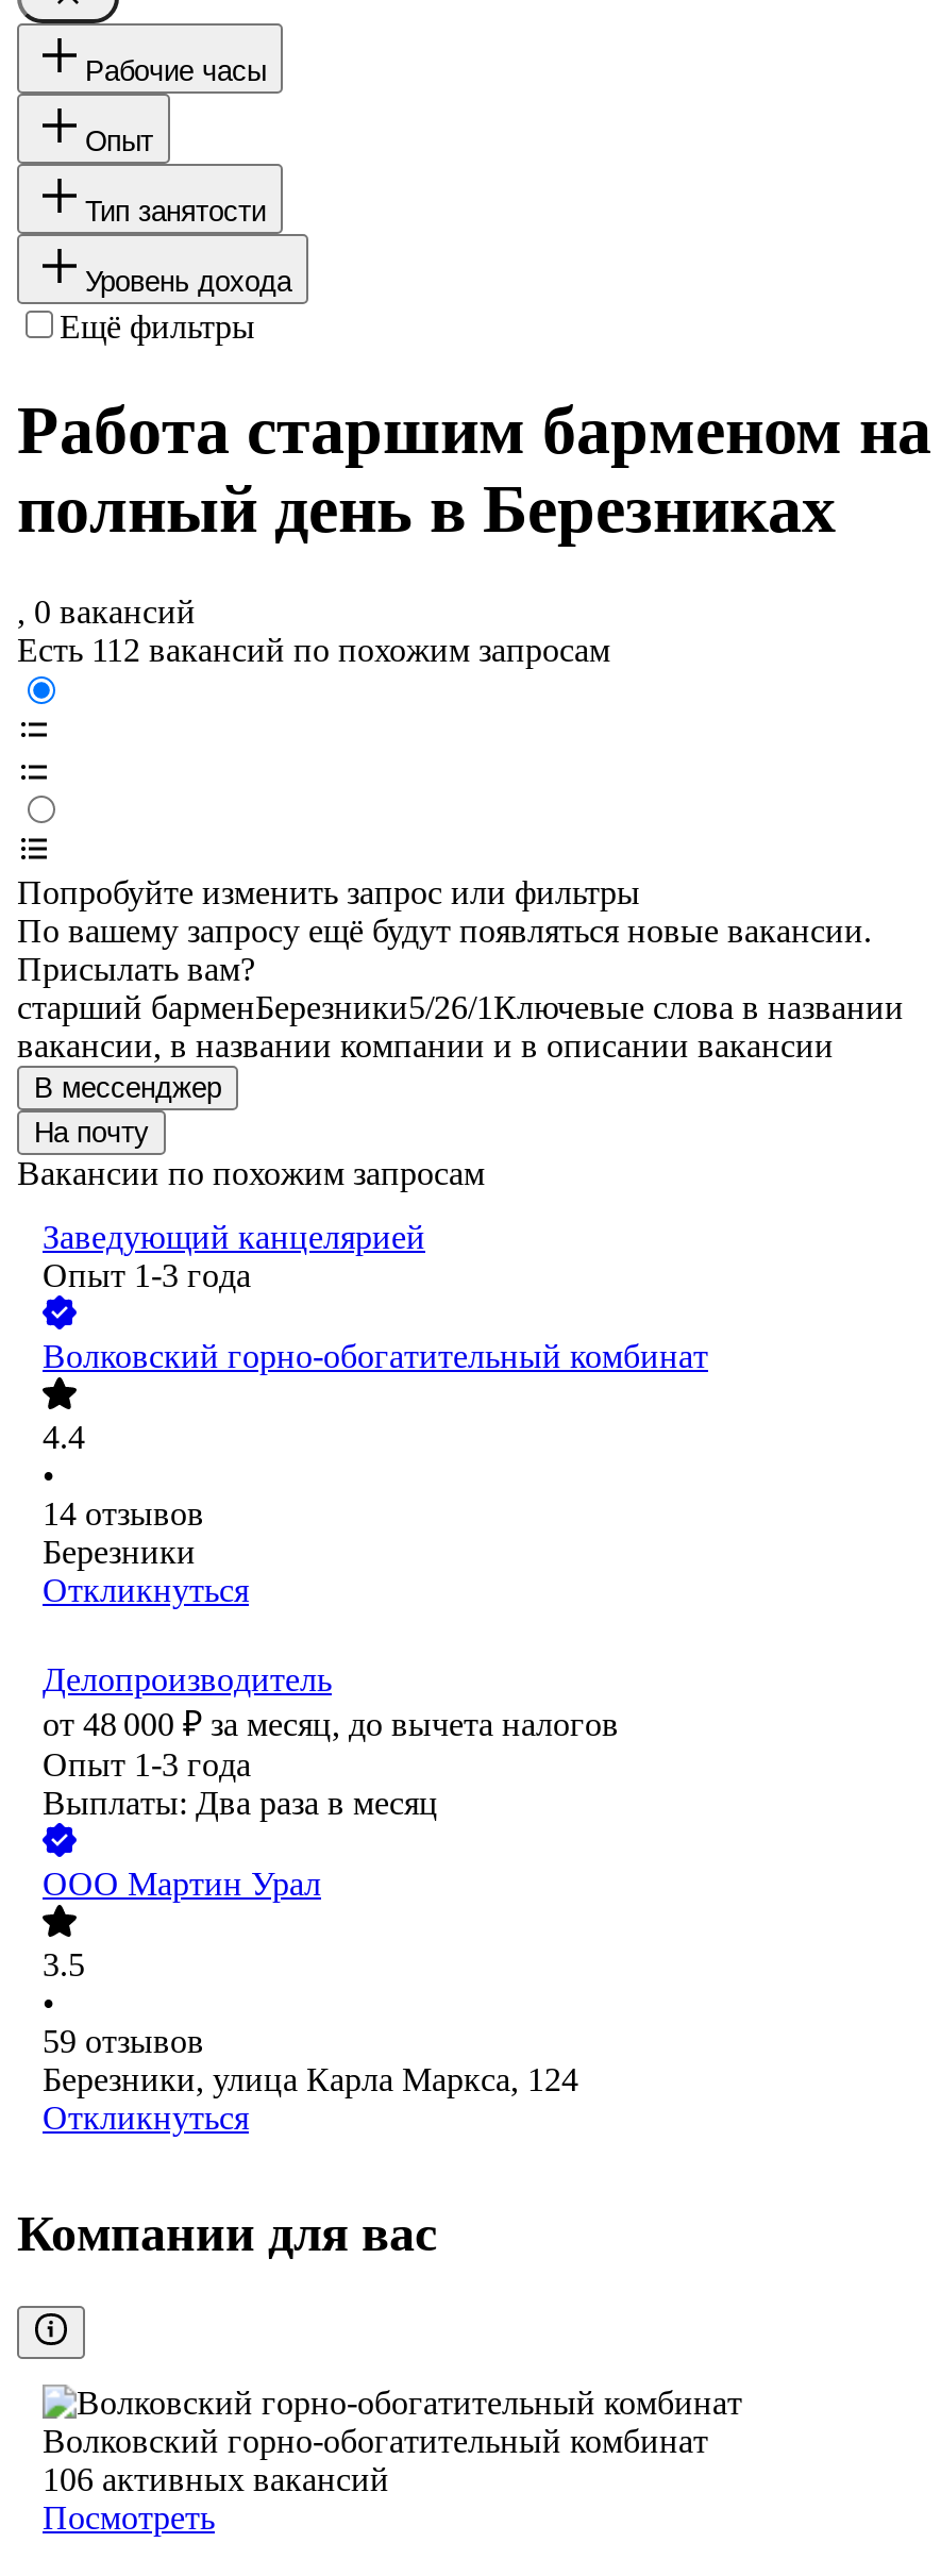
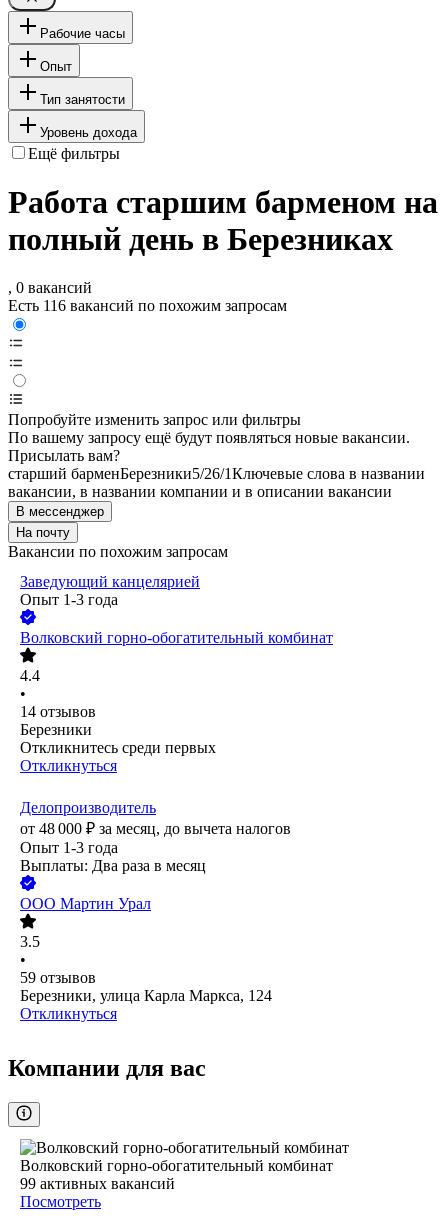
[17,633,610,669] Есть 112 вакансий по похожим запросам -> [8,297,287,314] Есть 116 вакансий по похожим запросам
none -> [20,739,216,756] Откликнитесь среди первых
[43,2462,389,2498] 106 активных вакансий -> [20,1175,175,1192] 99 активных вакансий

